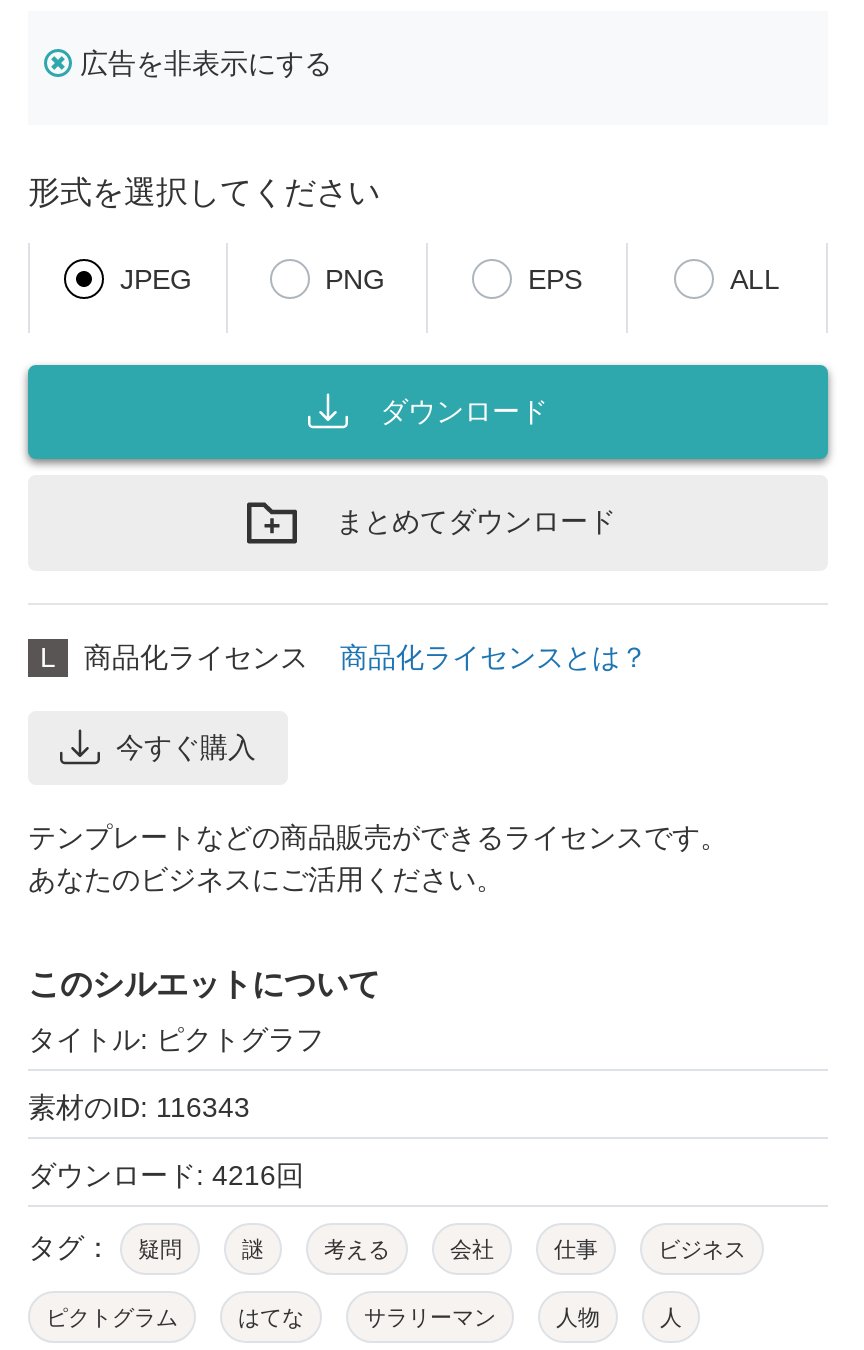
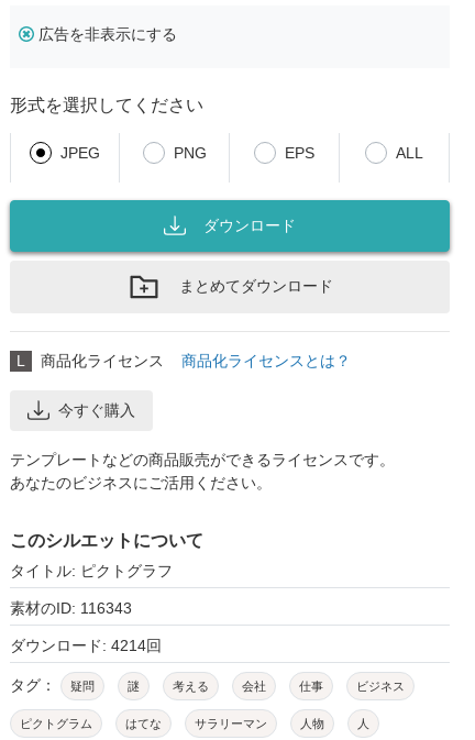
[28,1159,304,1191] ダウンロード: 4216回 -> [10,636,162,654] ダウンロード: 4214回

